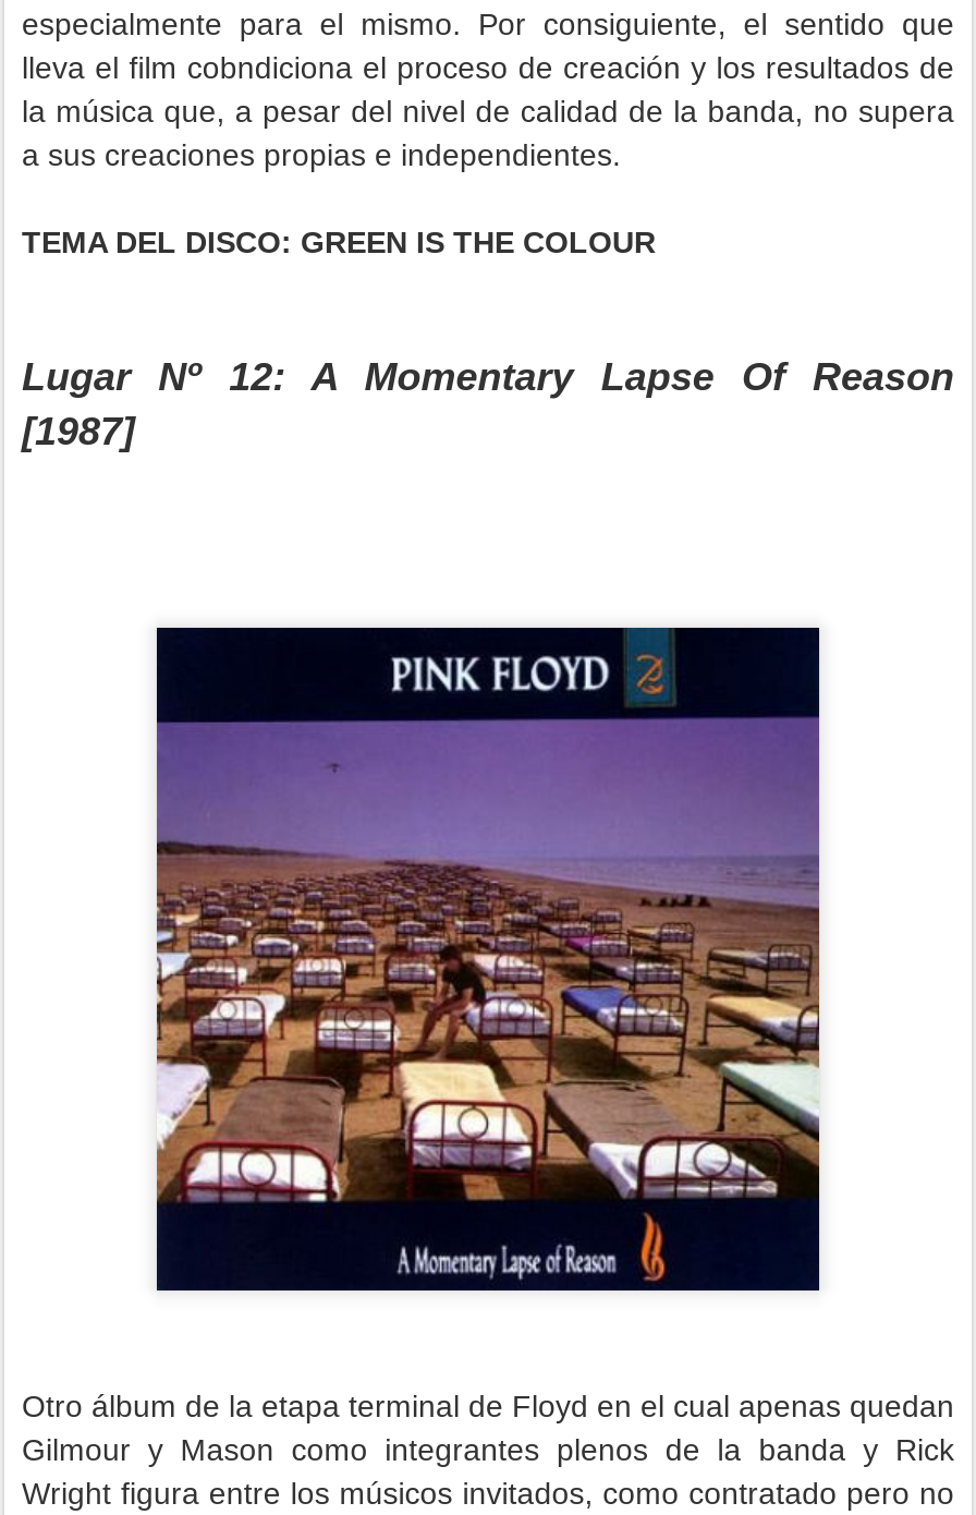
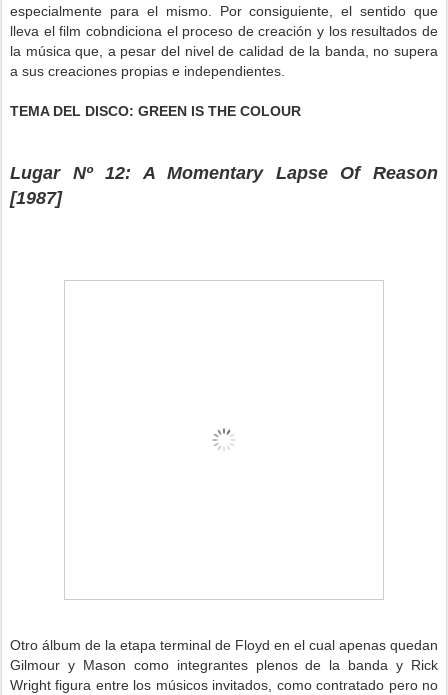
[155,626,821,1293] [image] -> none

